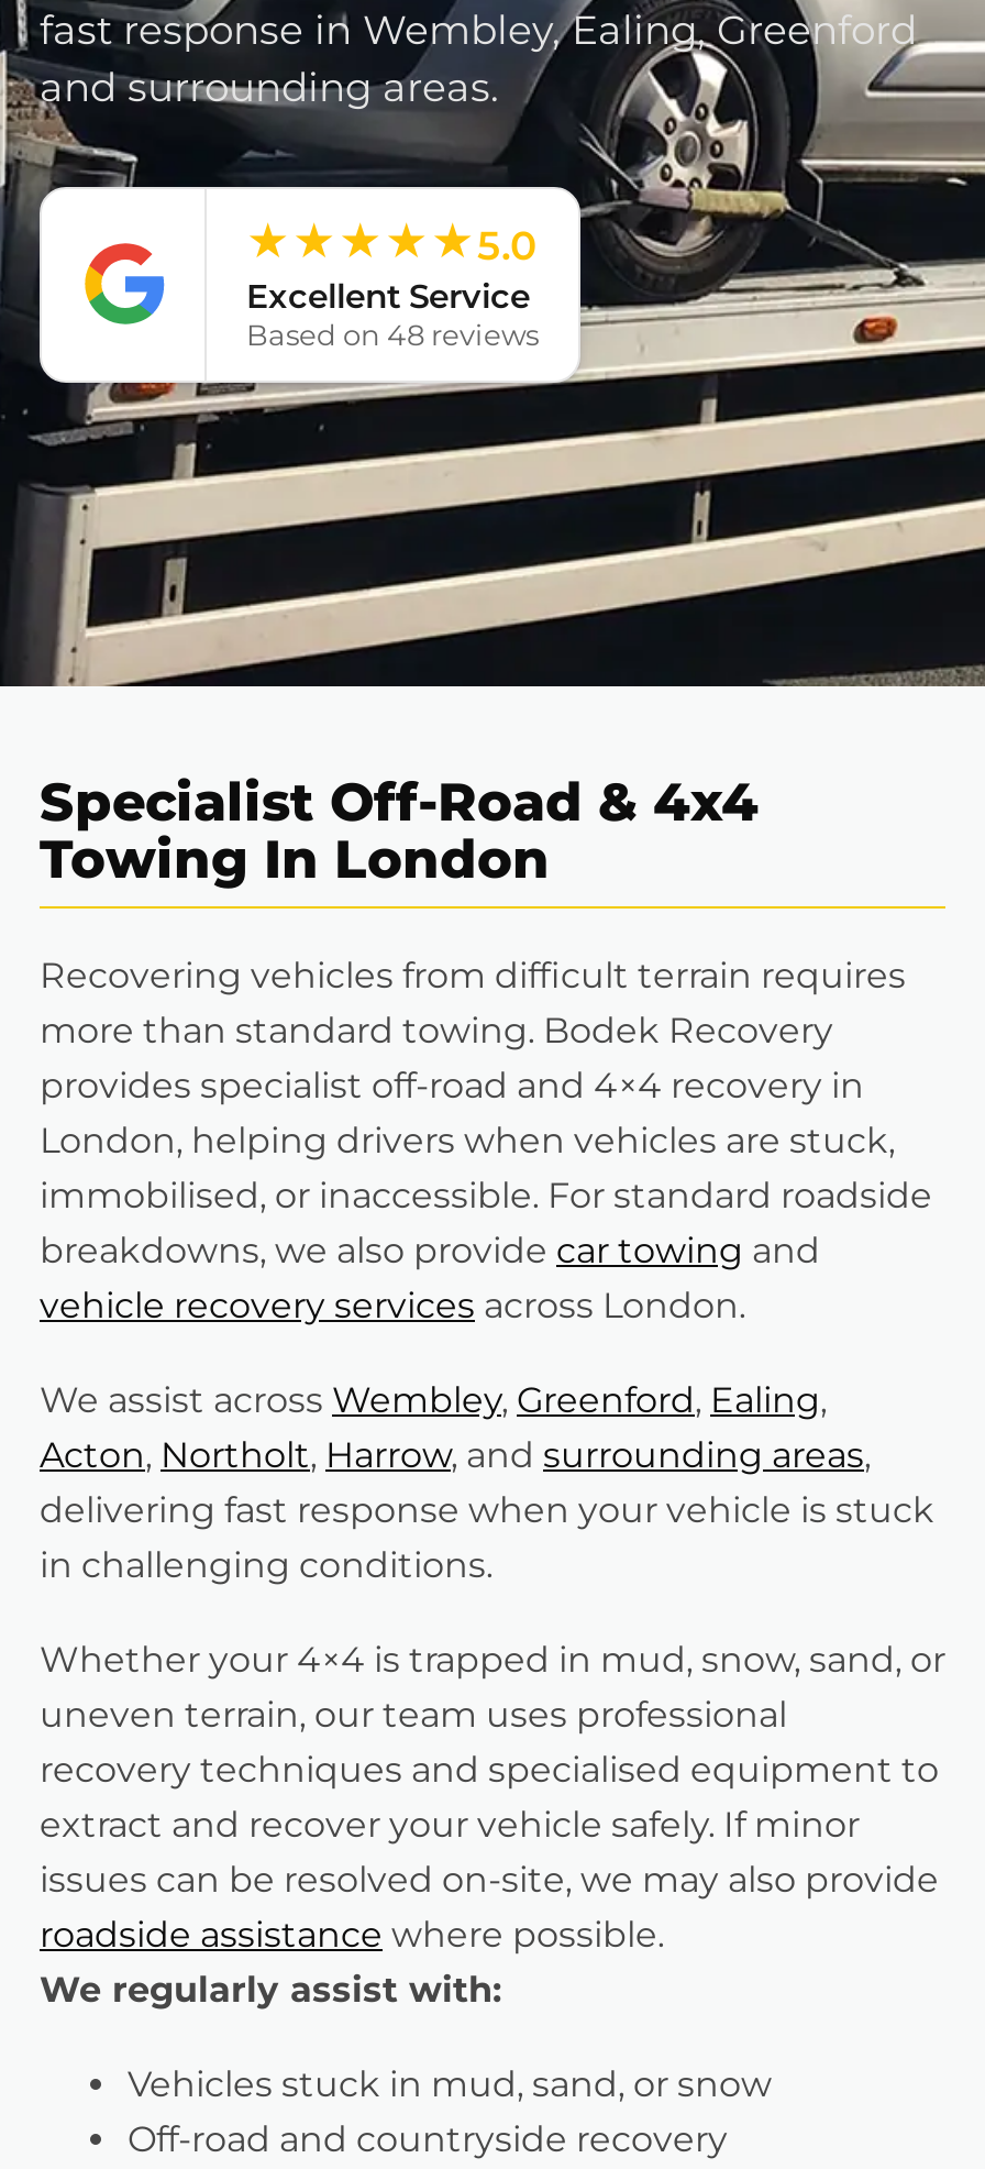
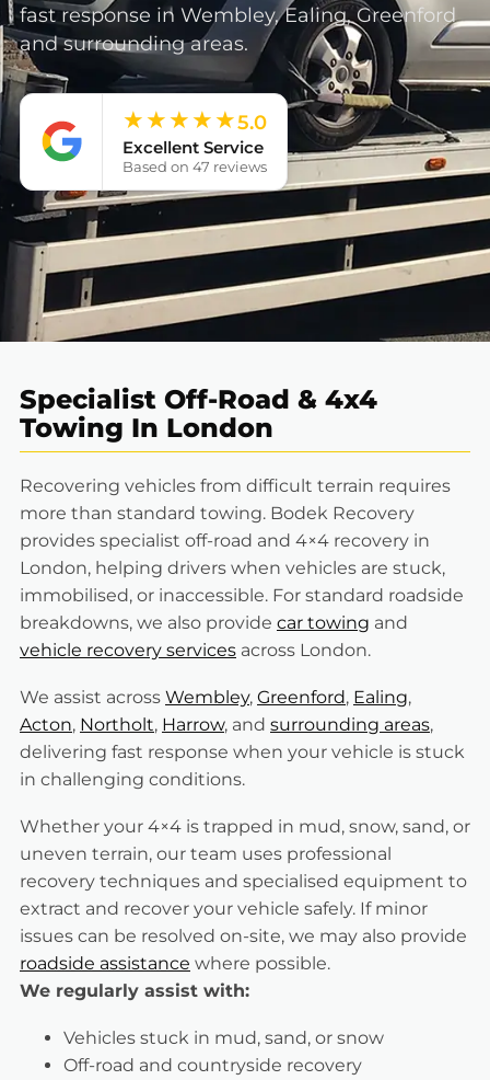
[246,316,539,351] Based on 48 reviews -> [122,157,267,175] Based on 47 reviews

